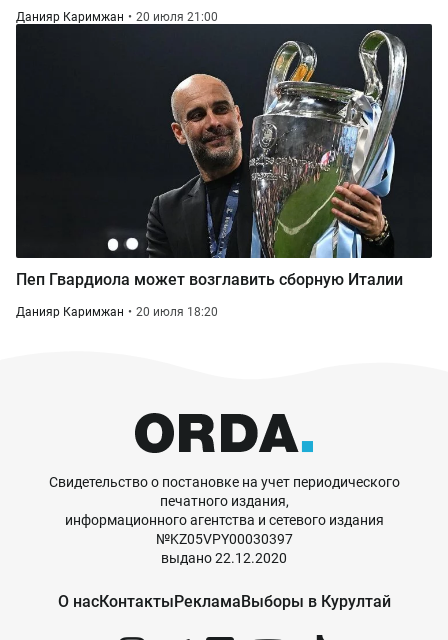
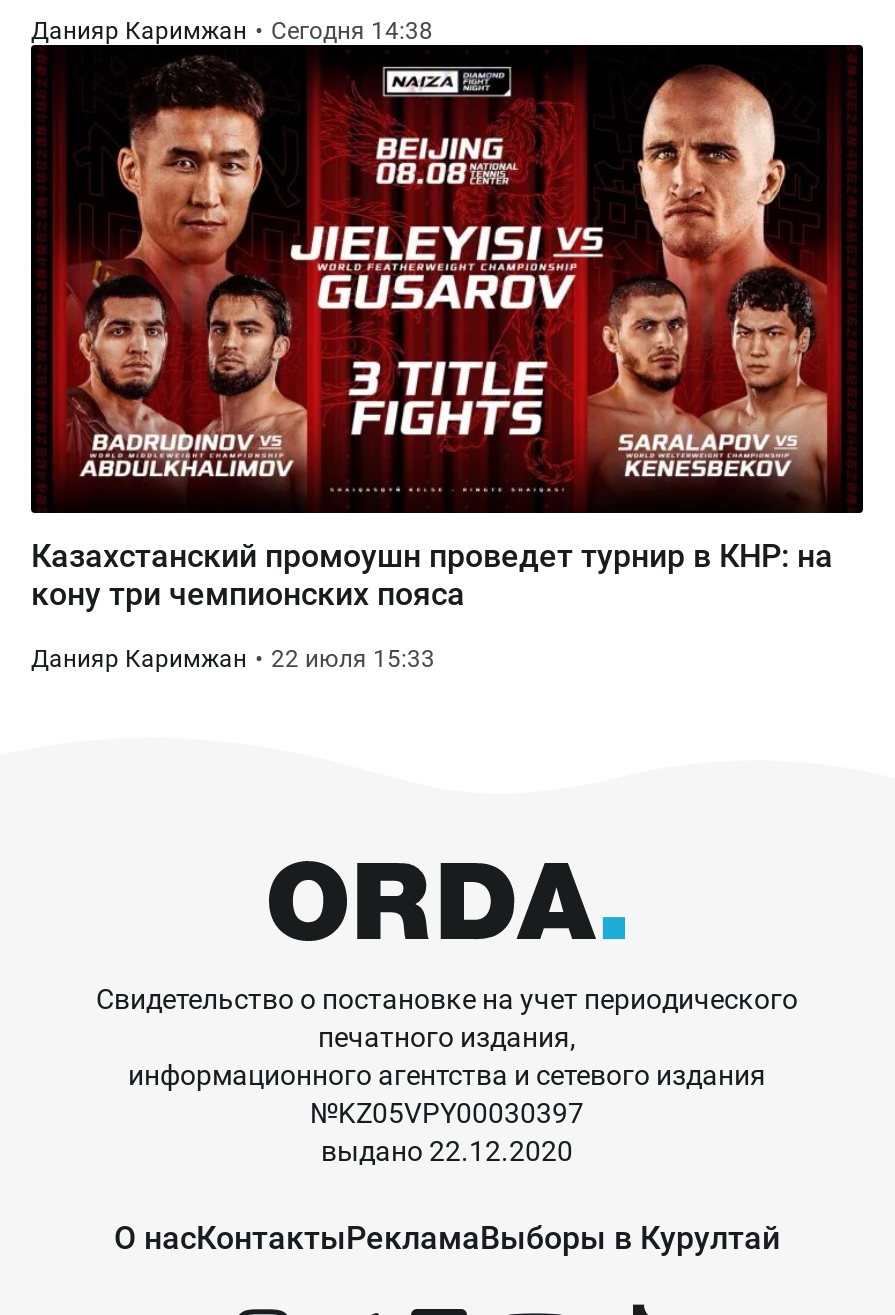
[16,10,218,24] Данияр Каримжан 20 июля 21:00 -> [31,17,433,45] Данияр Каримжан Сегодня 14:38
[16,24,431,289] [image] | Пеп Гвардиола может возглавить сборную Италии -> [31,45,859,613] [image] | Казахстанский промоушн проведет турнир в КНР: на | кону три чемпионских пояса
[16,305,218,319] Данияр Каримжан 20 июля 18:20 -> [31,645,435,673] Данияр Каримжан 22 июля 15:33

